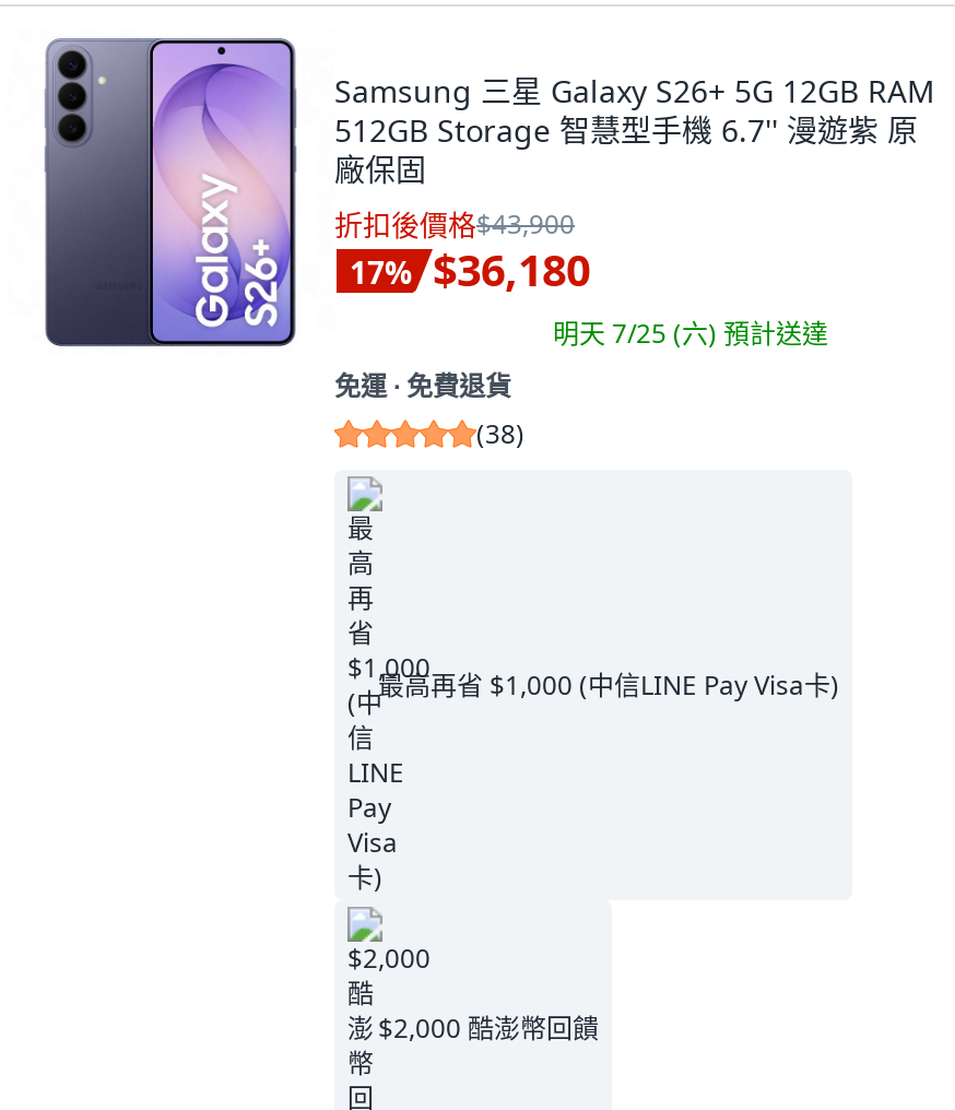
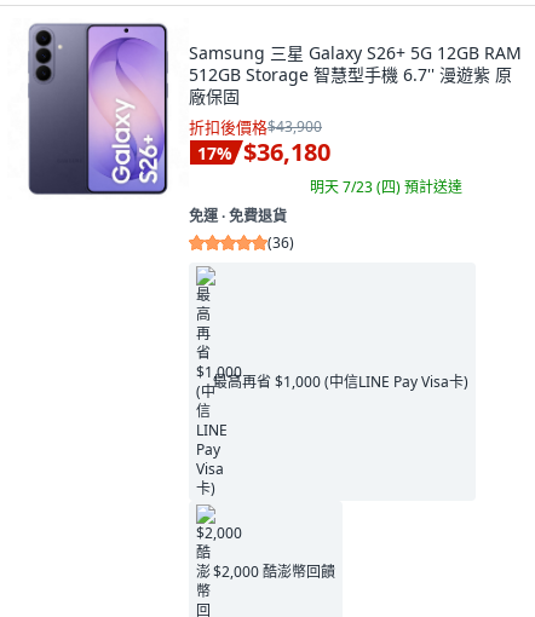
[553,315,828,352] 明天 7/25 (六)預計送達 -> [310,177,462,197] 明天 7/23 (四)預計送達
[476,416,524,453] (38) -> [267,233,294,253] (36)

